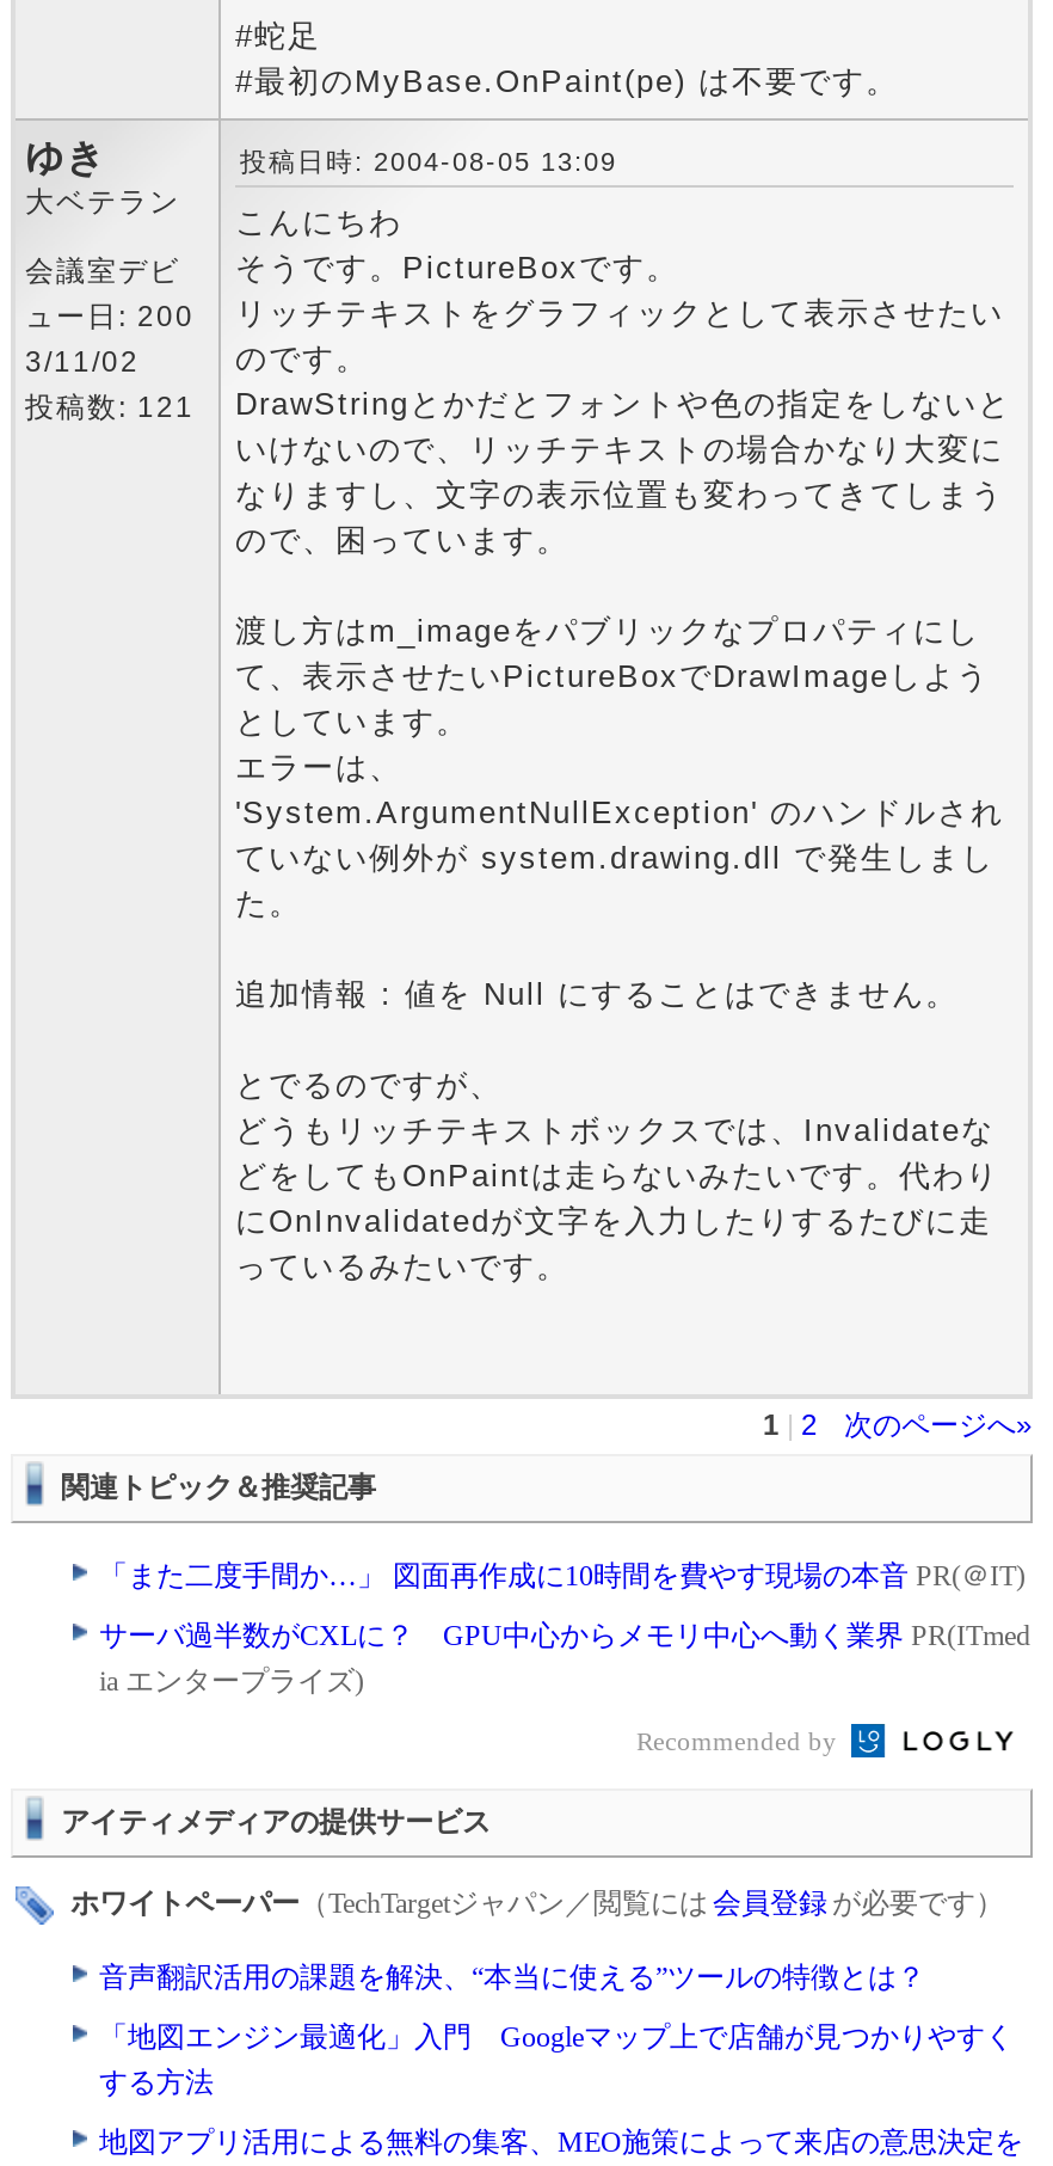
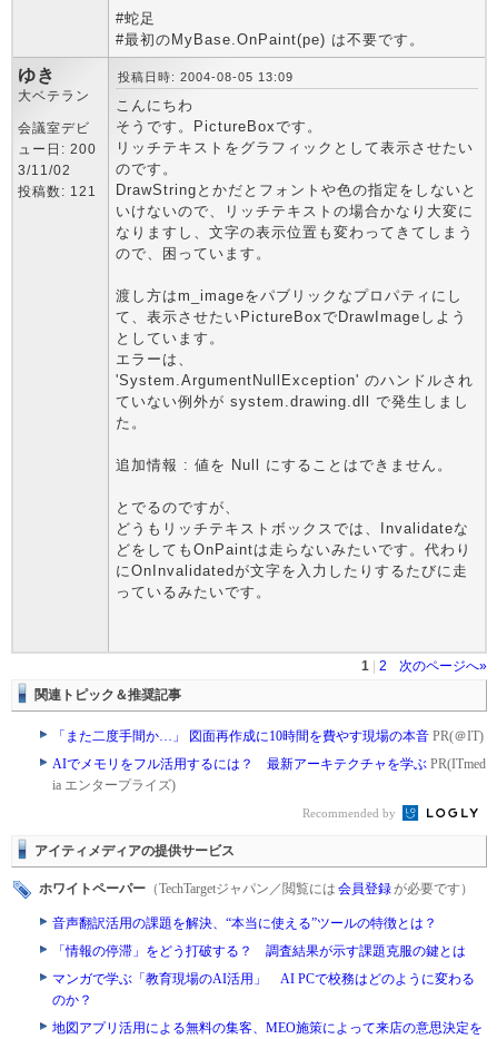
[99,1619,1030,1652] サーバ過半数がCXLに？ GPU中心からメモリ中心へ動く業界PR(ITmed -> [52,756,486,772] AIでメモリをフル活用するには？ 最新アーキテクチャを学ぶPR(ITmed
[99,2020,1014,2099] 「地図エンジン最適化」入門 Googleマップ上で店舗が見つかりやすく | する方法 -> [52,943,475,1008] 「情報の停滞」をどう打破する？ 調査結果が示す課題克服の鍵とは | マンガで学ぶ「教育現場のAI活用」 AI PCで校務はどのように変わる | のか？

